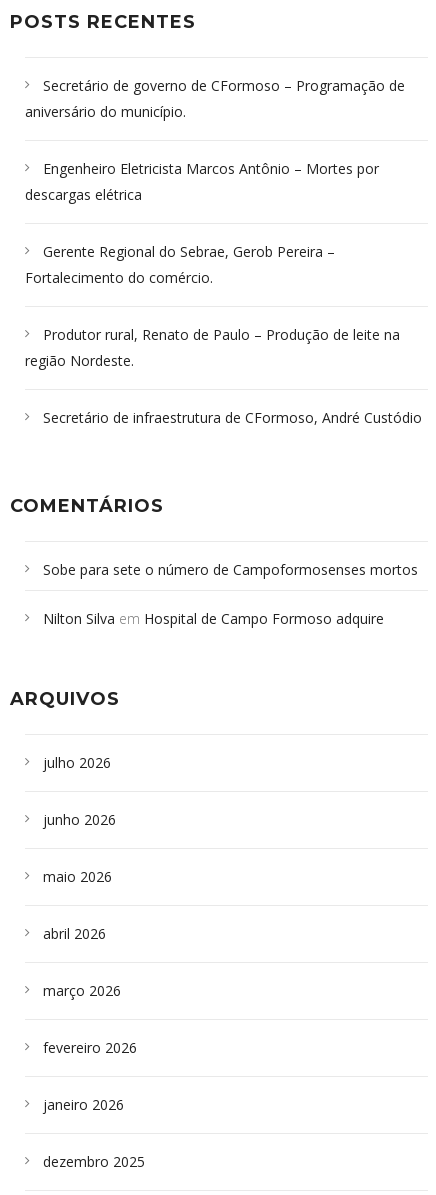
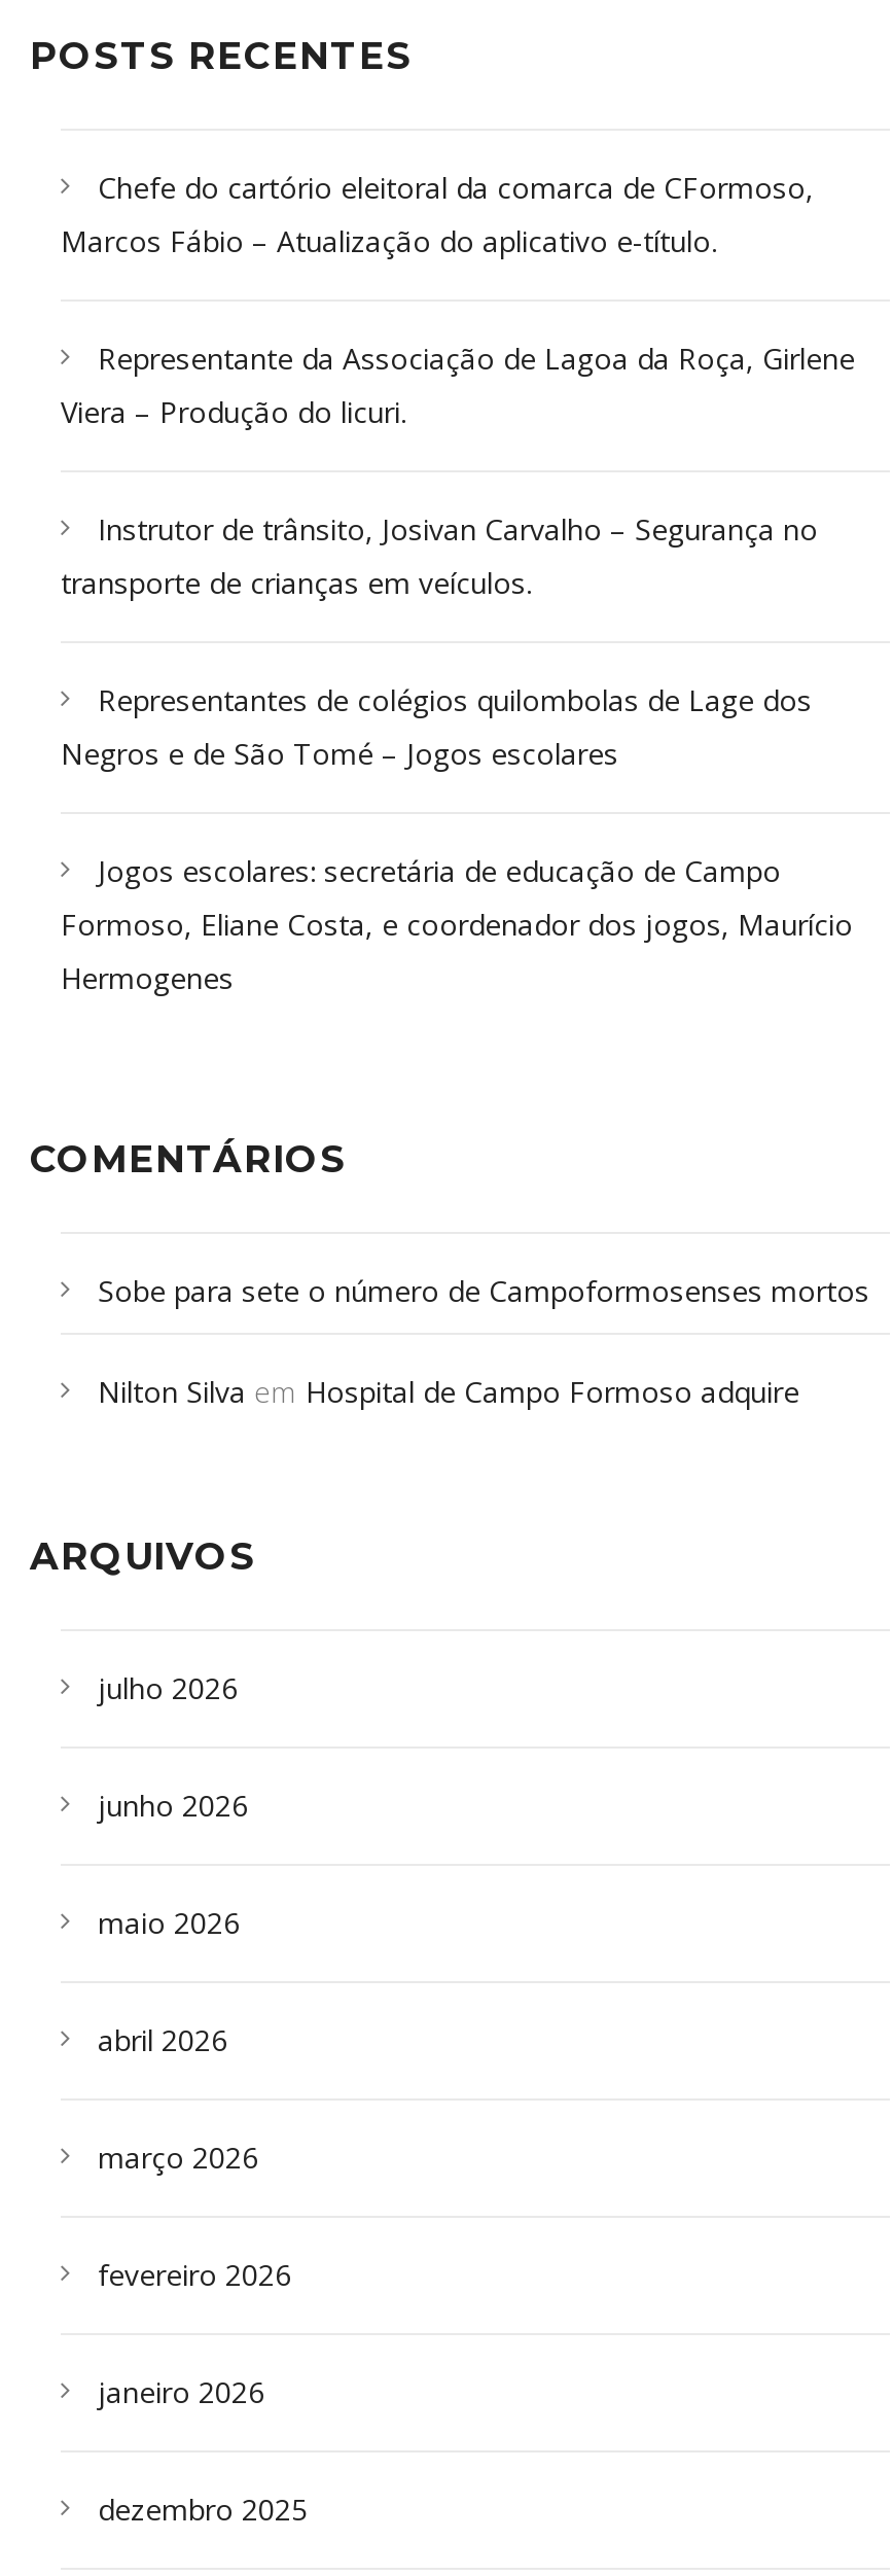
[25,76,405,121] Secretário de governo de CFormoso – Programação de | aniversário do município. -> [61,167,814,260] Chefe do cartório eleitoral da comarca de CFormoso, | Marcos Fábio – Atualização do aplicativo e-título.
[25,159,379,204] Engenheiro Eletricista Marcos Antônio – Mortes por | descargas elétrica -> [61,338,855,431] Representante da Associação de Lagoa da Roça, Girlene | Viera – Produção do licuri.
[25,242,335,287] Gerente Regional do Sebrae, Gerob Pereira – | Fortalecimento do comércio. -> [61,509,818,601] Instrutor de trânsito, Josivan Carvalho – Segurança no | transporte de crianças em veículos.
[25,325,400,370] Produtor rural, Renato de Paulo – Produção de leite na | região Nordeste. -> [61,680,812,772] Representantes de colégios quilombolas de Lage dos | Negros e de São Tomé – Jogos escolares
[43,408,422,427] Secretário de infraestrutura de CFormoso, André Custódio -> [61,851,853,997] Jogos escolares: secretária de educação de Campo | Formoso, Eliane Costa, e coordenador dos jogos, Maurício | Hermogenes

